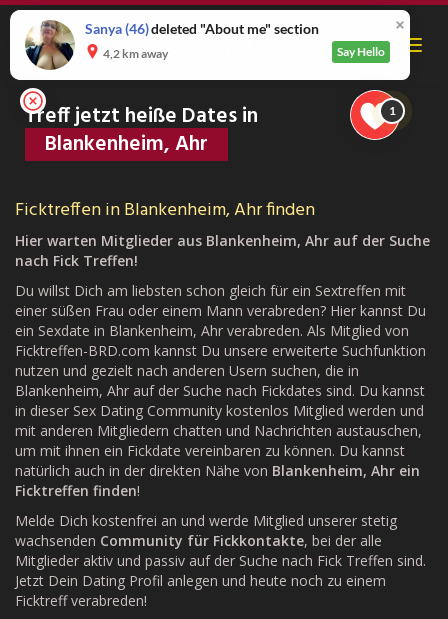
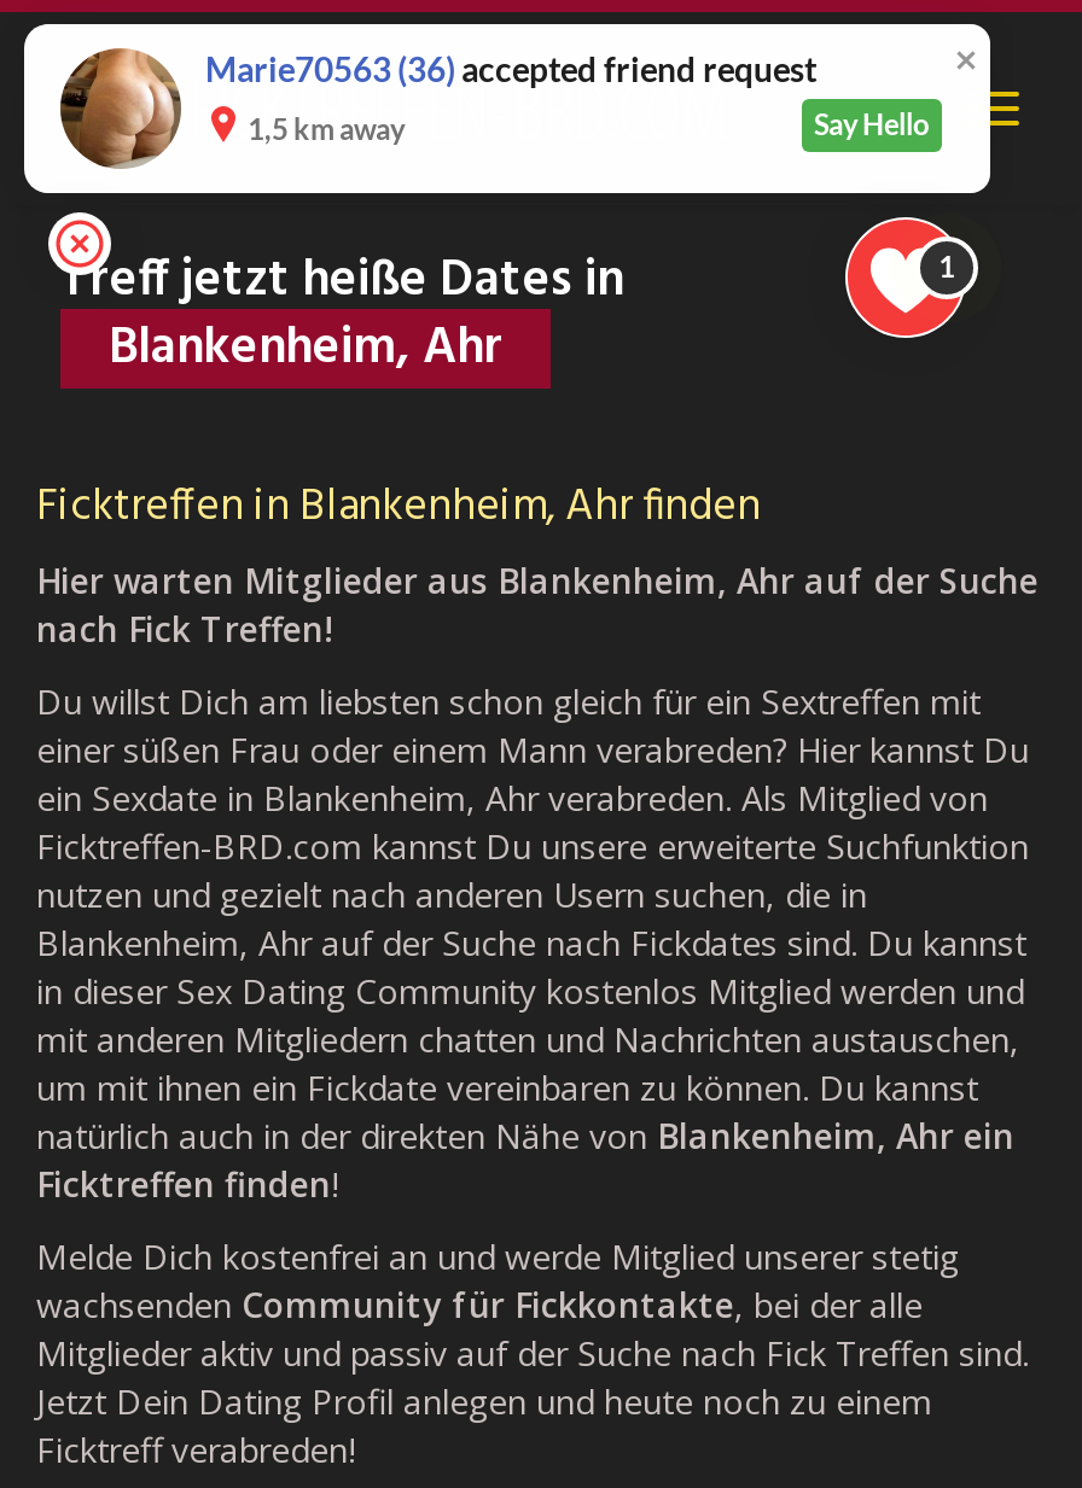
[27,20,319,69] [image] | Sanya (46) deleted "About me" section -> [63,48,816,164] [image] | Marie70563 (36) accepted friend request
[102,45,167,60] 4,2 km away -> [248,110,405,146] 1,5 km away

